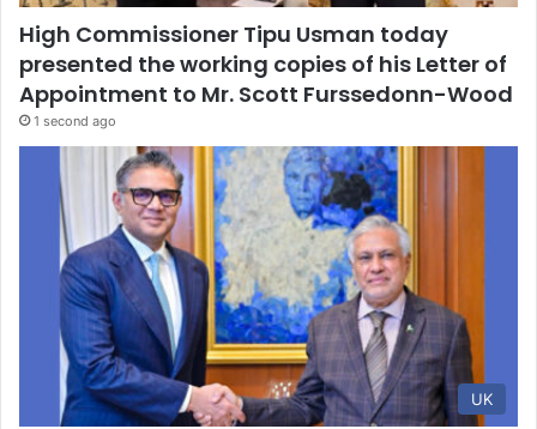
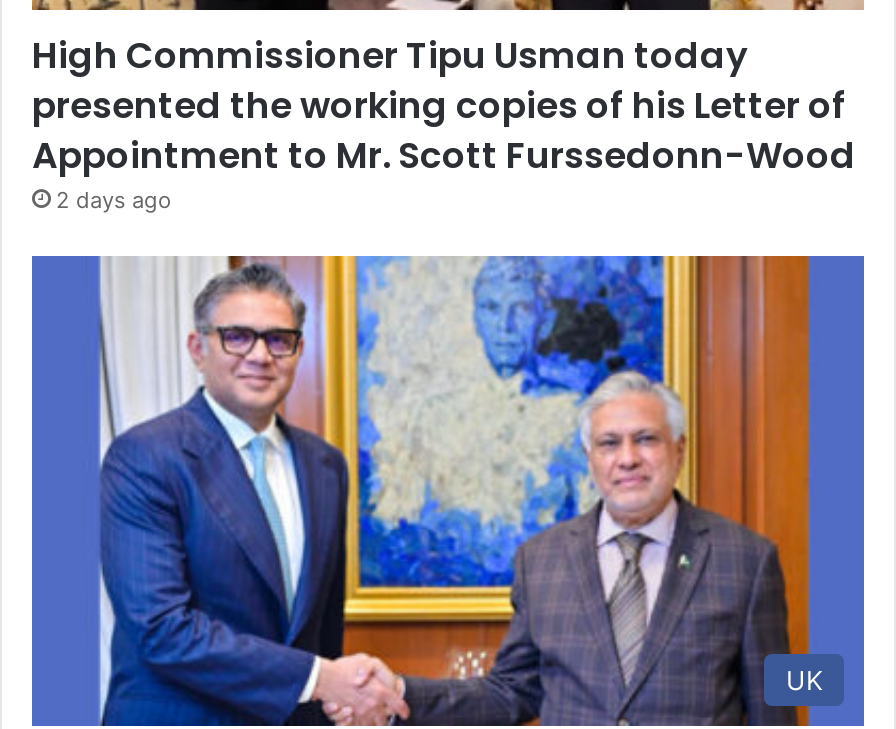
[34,112,116,129] 1 second ago -> [56,187,172,215] 2 days ago

